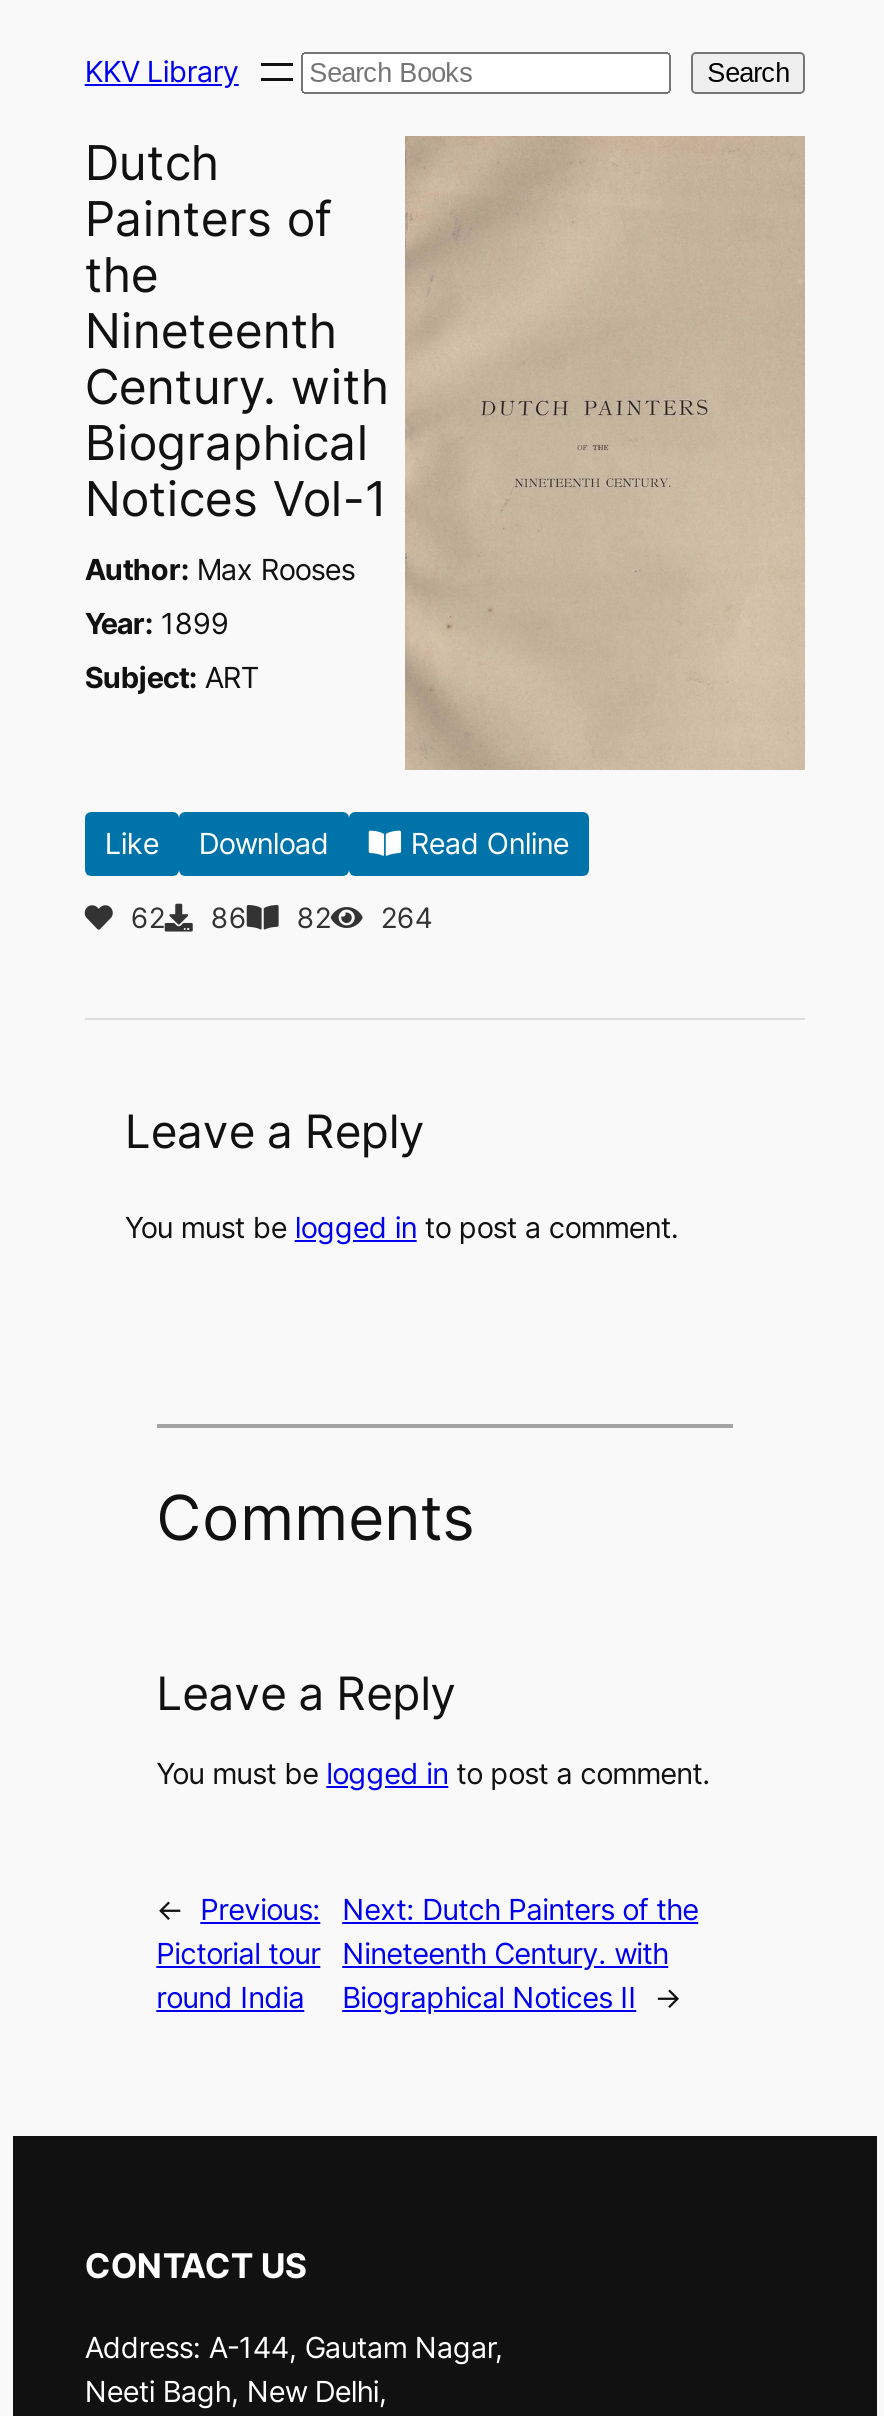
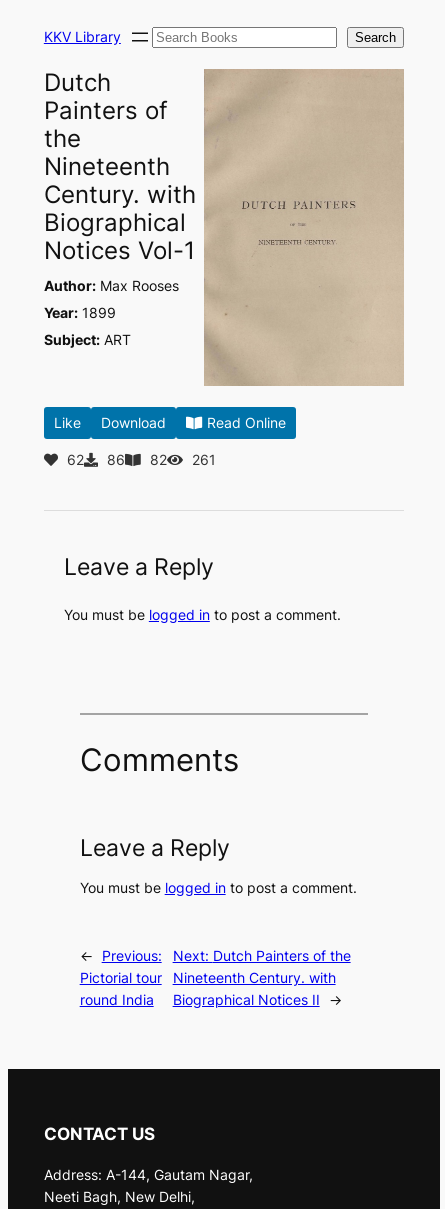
[123,900,433,934] 62 86 82 264 -> [63,451,216,468] 62 86 82 261

